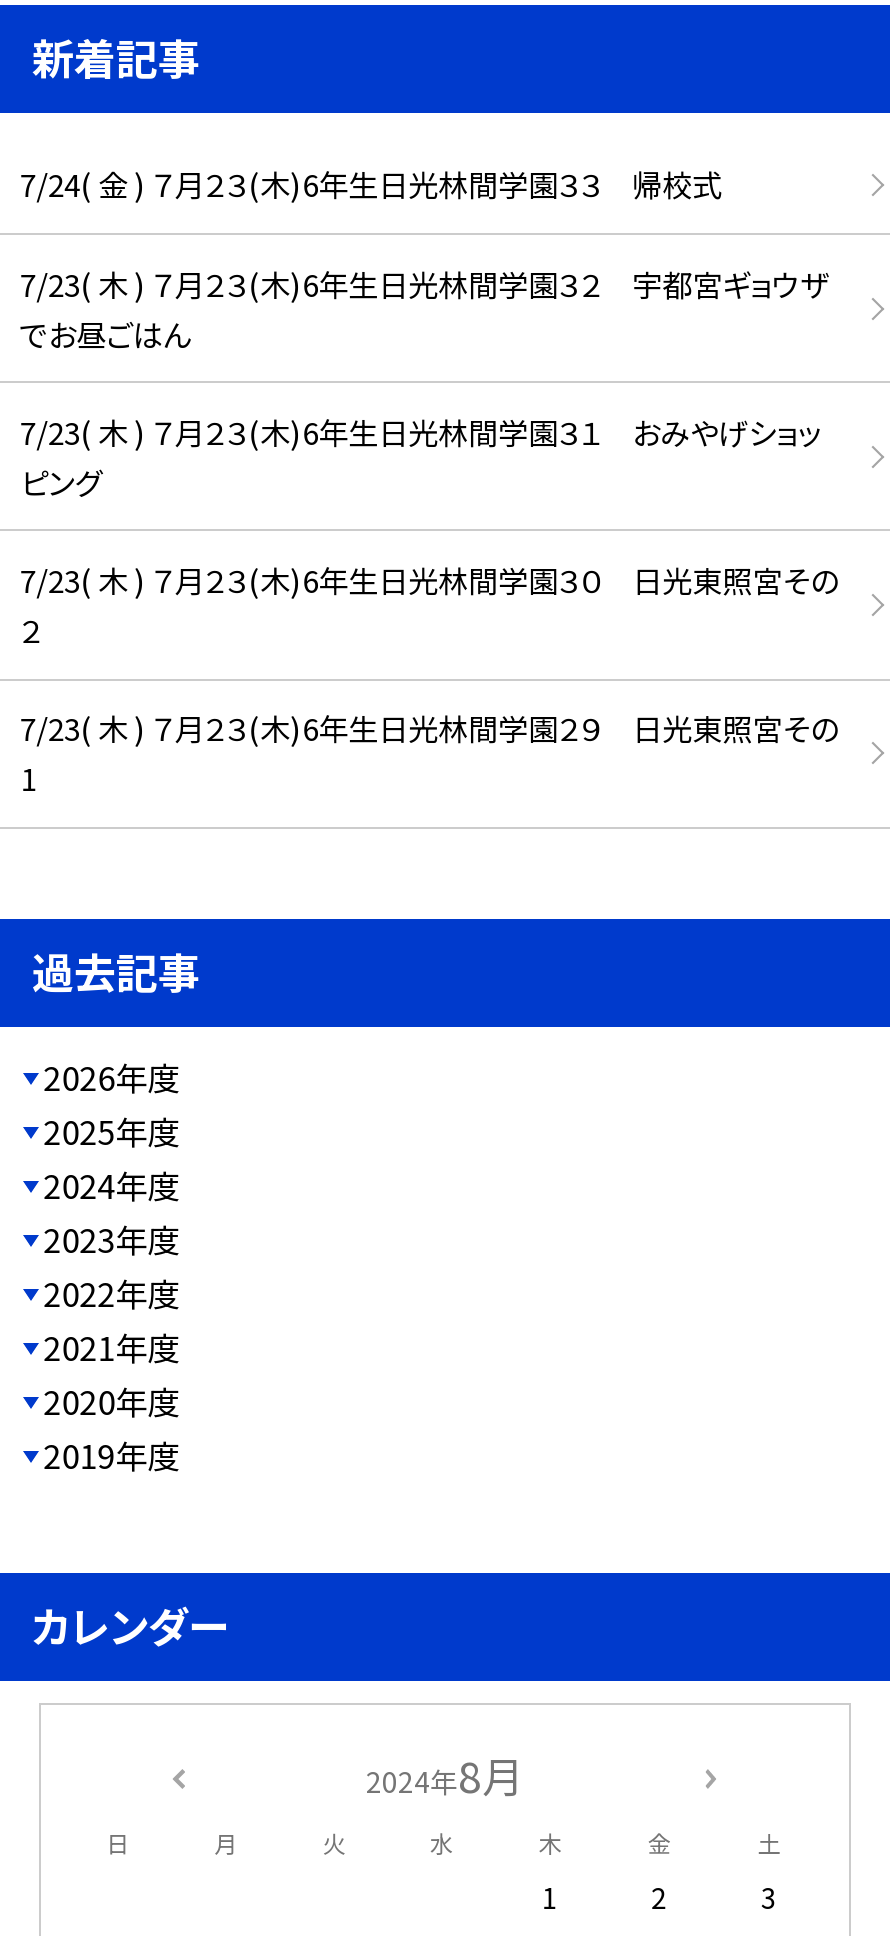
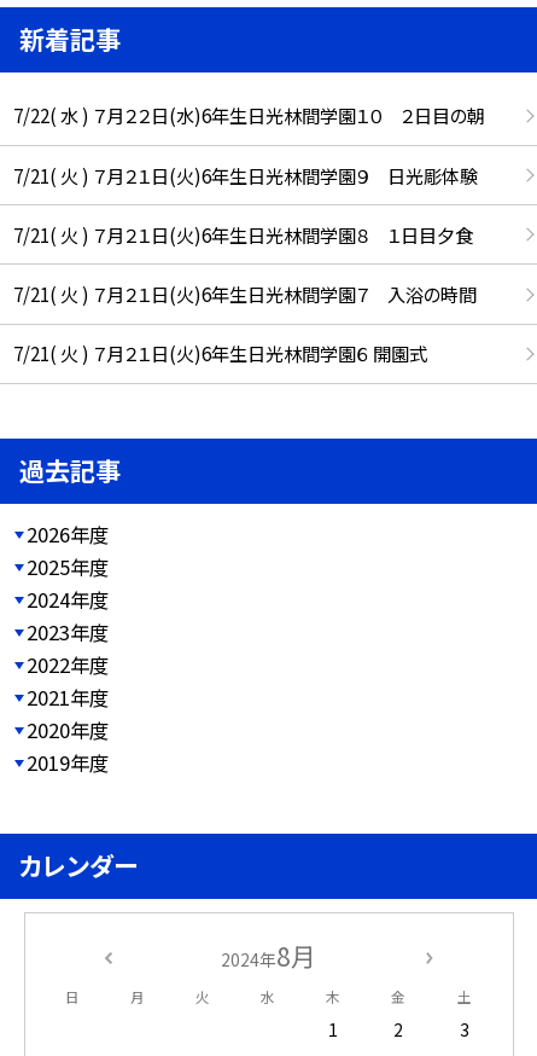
[20,161,722,205] 7/24( 金 ) ７月２３(木)6年生日光林間学園３３ 帰校式 -> [13,102,485,128] 7/22( 水 ) ７月２２日(水)6年生日光林間学園１０ ２日目の朝
[20,260,828,354] 7/23( 木 ) ７月２３(木)6年生日光林間学園３２ 宇都宮ギョウザ | でお昼ごはん -> [13,161,477,188] 7/21( 火 ) ７月２１日(火)6年生日光林間学園９ 日光彫体験
[20,409,822,503] 7/23( 木 ) ７月２３(木)6年生日光林間学園３１ おみやげショッ | ピング -> [13,221,473,247] 7/21( 火 ) ７月２１日(火)6年生日光林間学園８ １日目夕食
[20,557,838,651] 7/23( 木 ) ７月２３(木)6年生日光林間学園３０ 日光東照宮その | ２ -> [13,280,476,307] 7/21( 火 ) ７月２１日(火)6年生日光林間学園７ 入浴の時間
[20,706,838,800] 7/23( 木 ) ７月２３(木)6年生日光林間学園２９ 日光東照宮その | 1 -> [13,340,427,367] 7/21( 火 ) ７月２１日(火)6年生日光林間学園６ 開園式

